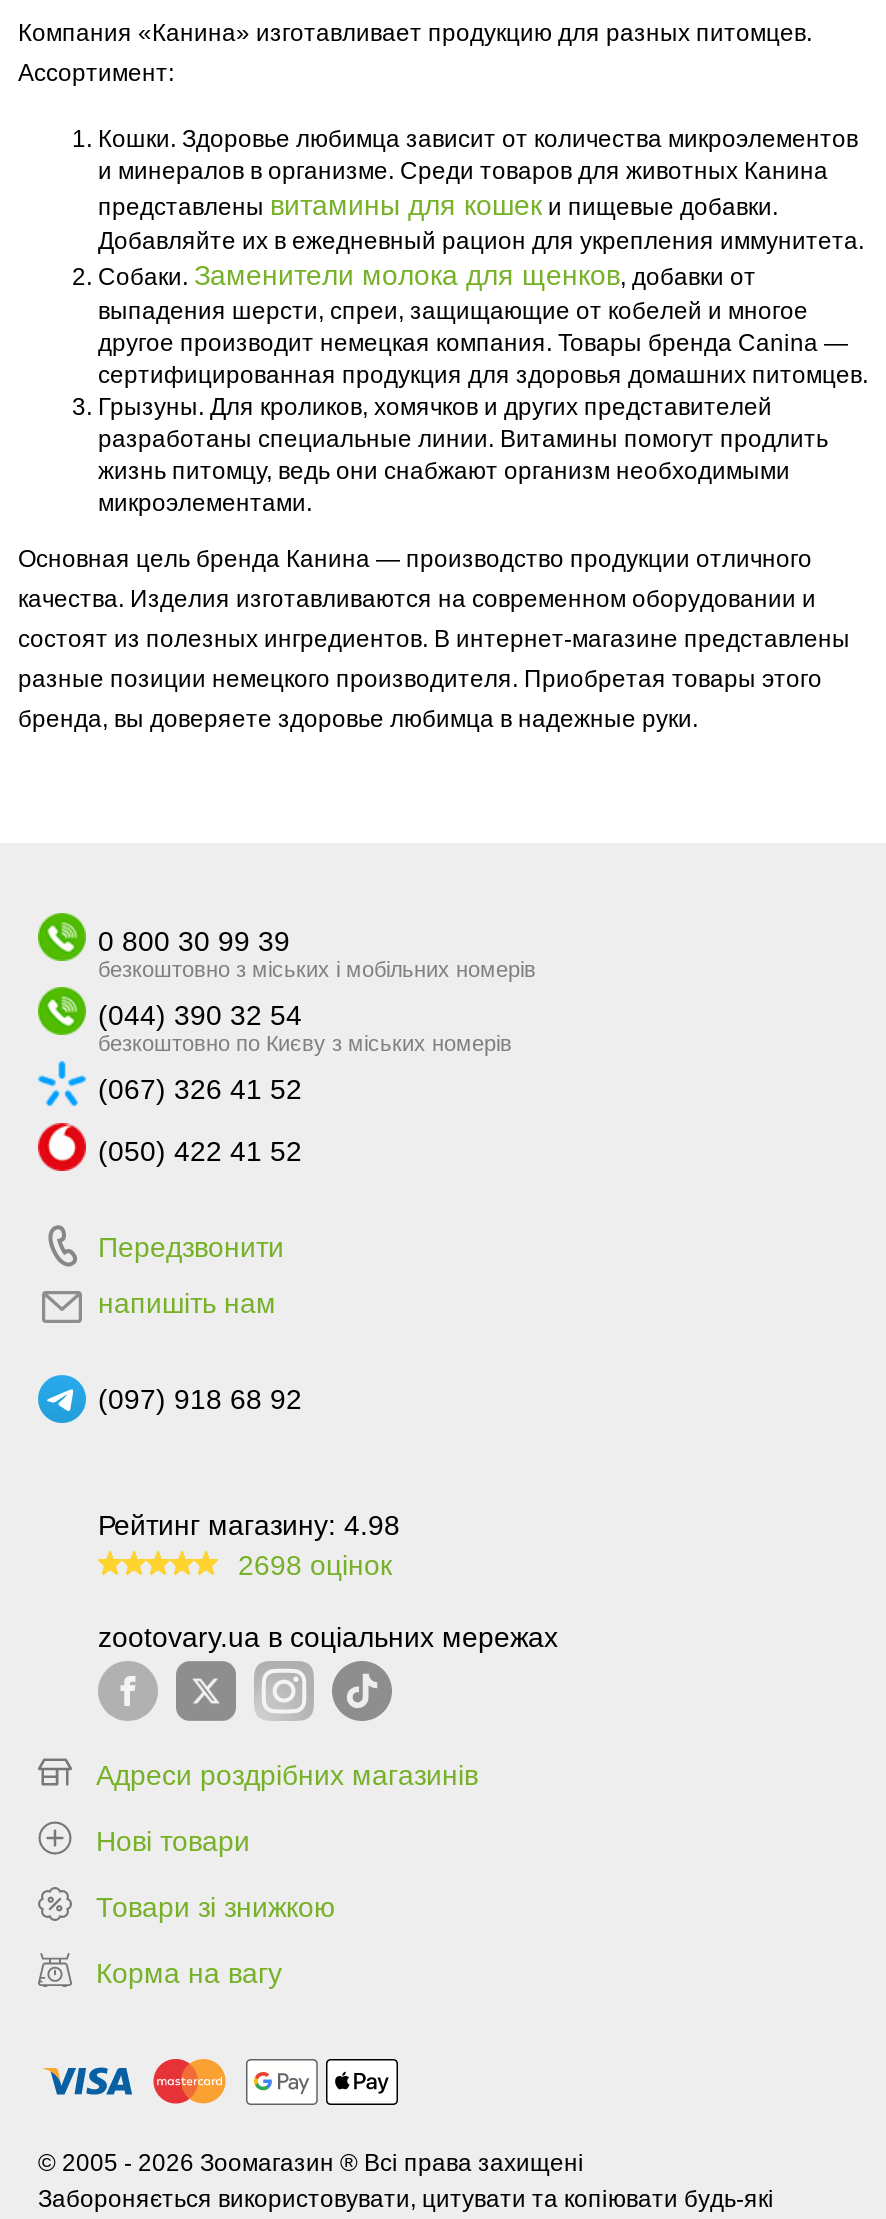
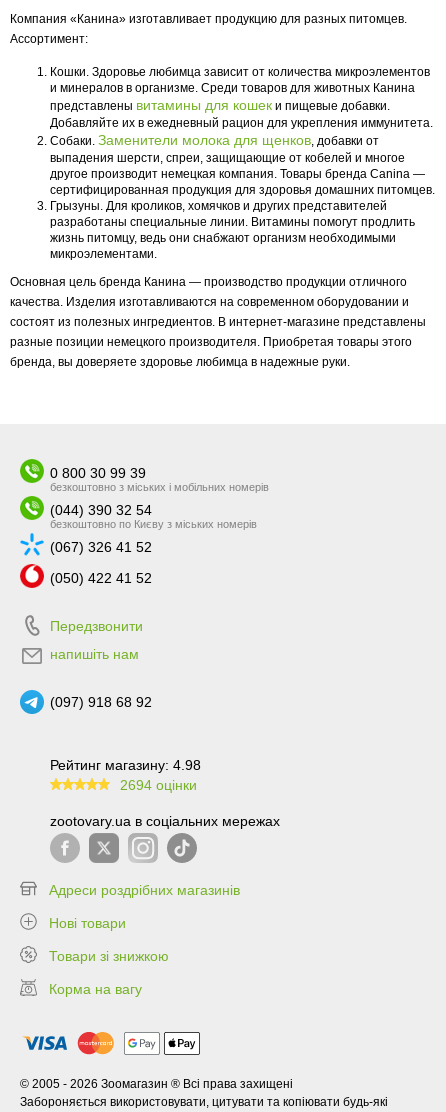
[238,1550,392,1582] 2698 оцінок -> [120,777,197,793] 2694 оцінки

